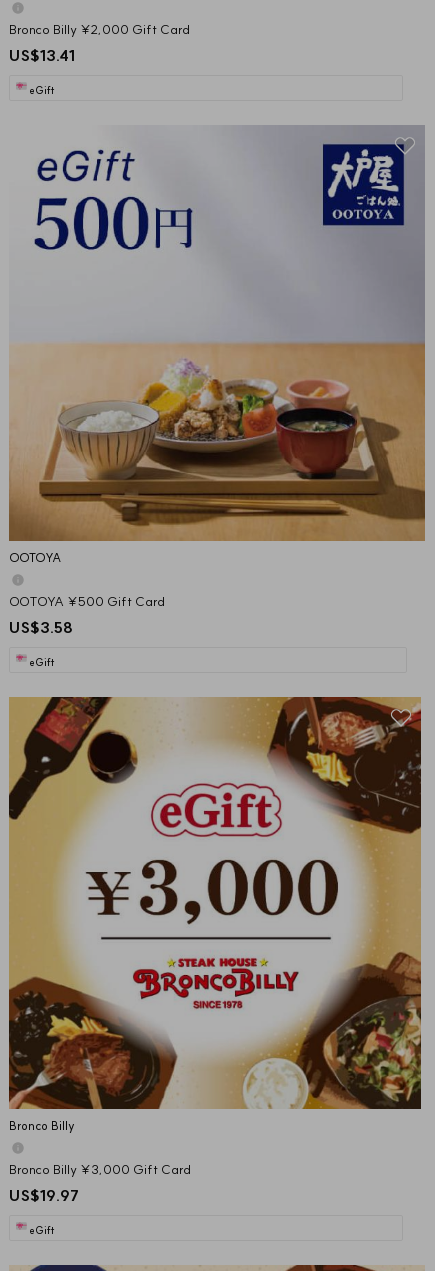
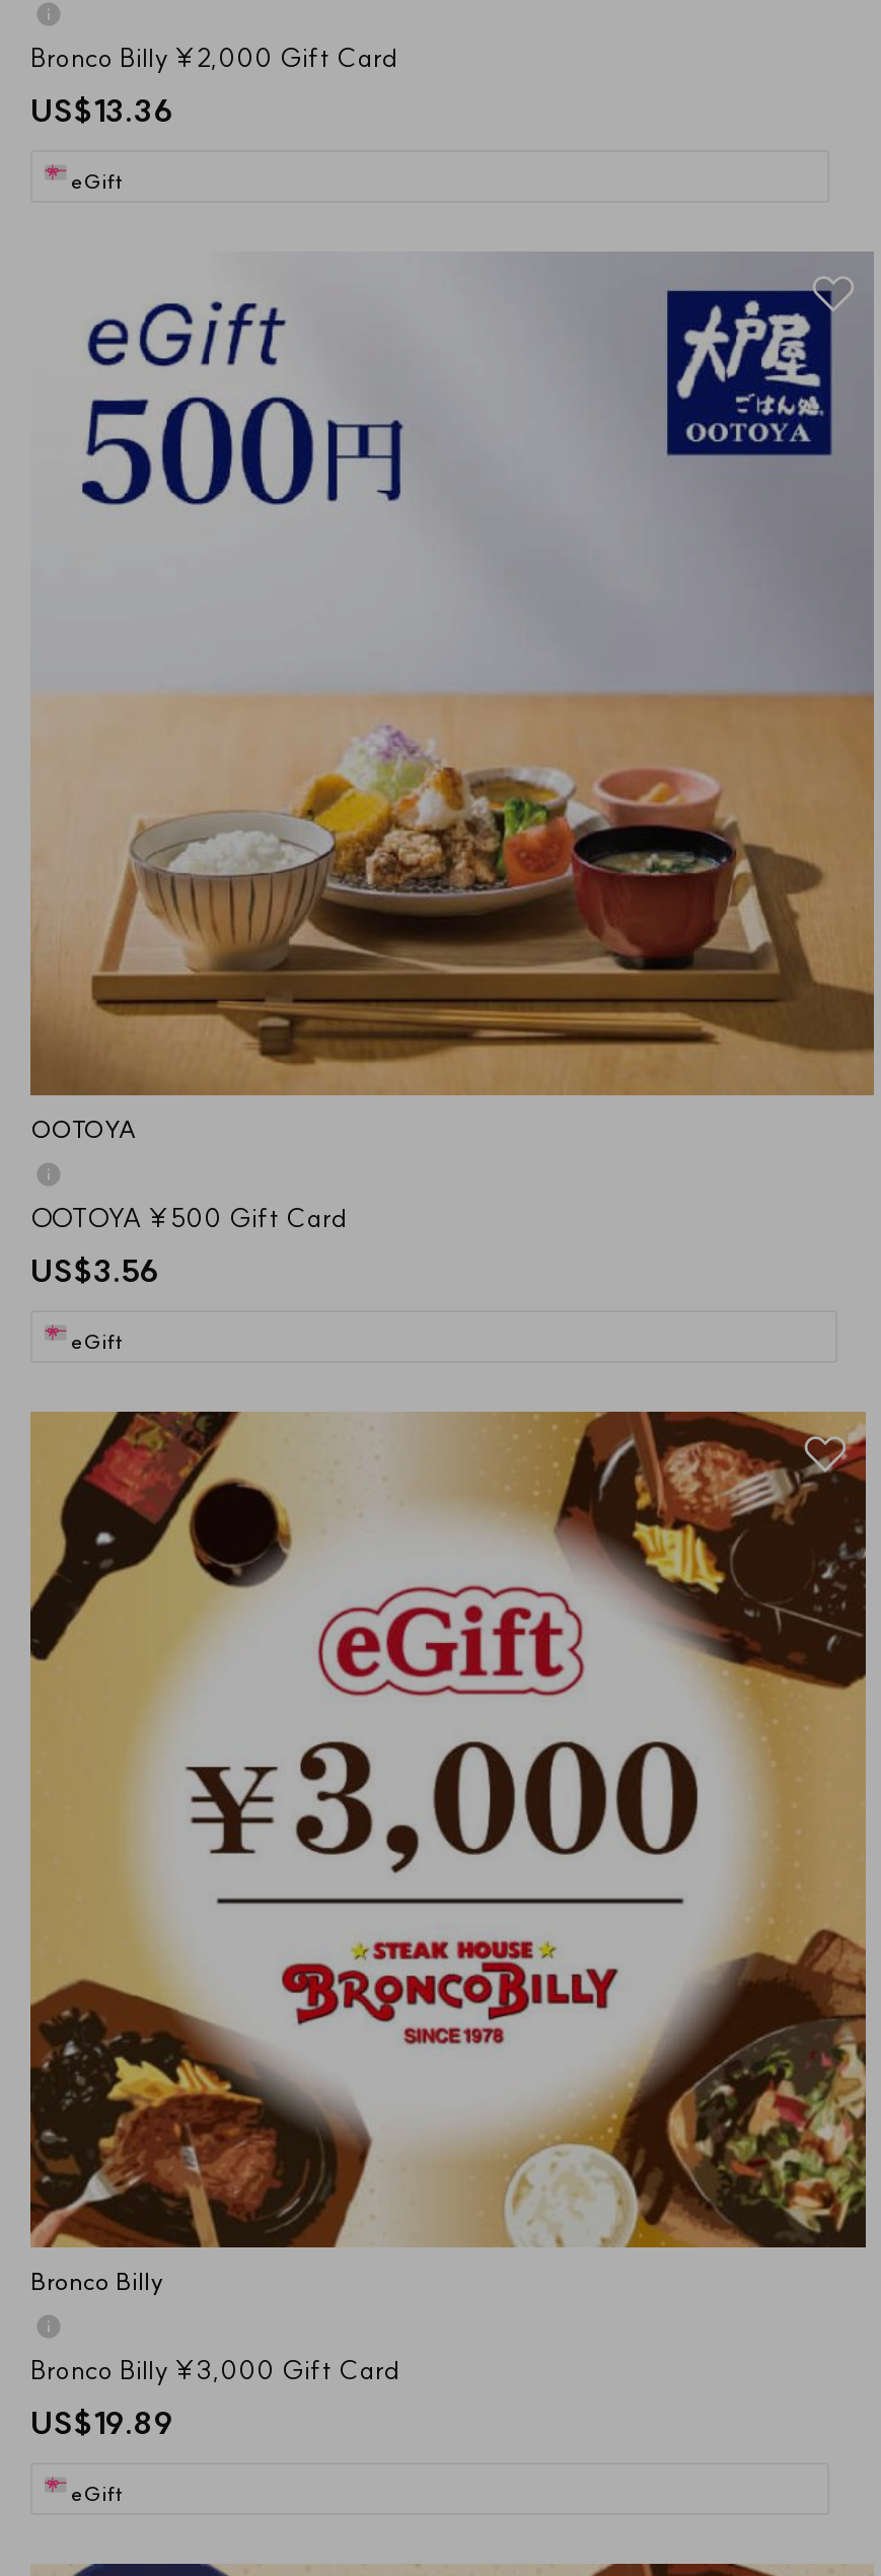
[9,46,75,65] US$13.41 -> [30,91,174,130] US$13.36
[9,618,73,637] US$3.58 -> [30,1251,160,1290] US$3.56
[9,1186,79,1205] US$19.97 -> [30,2404,174,2442] US$19.89

